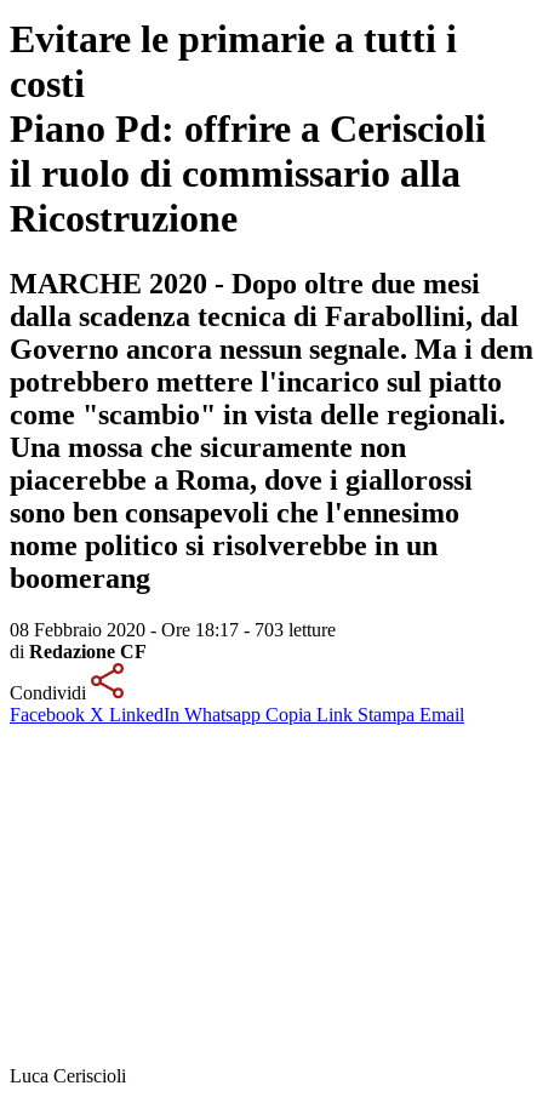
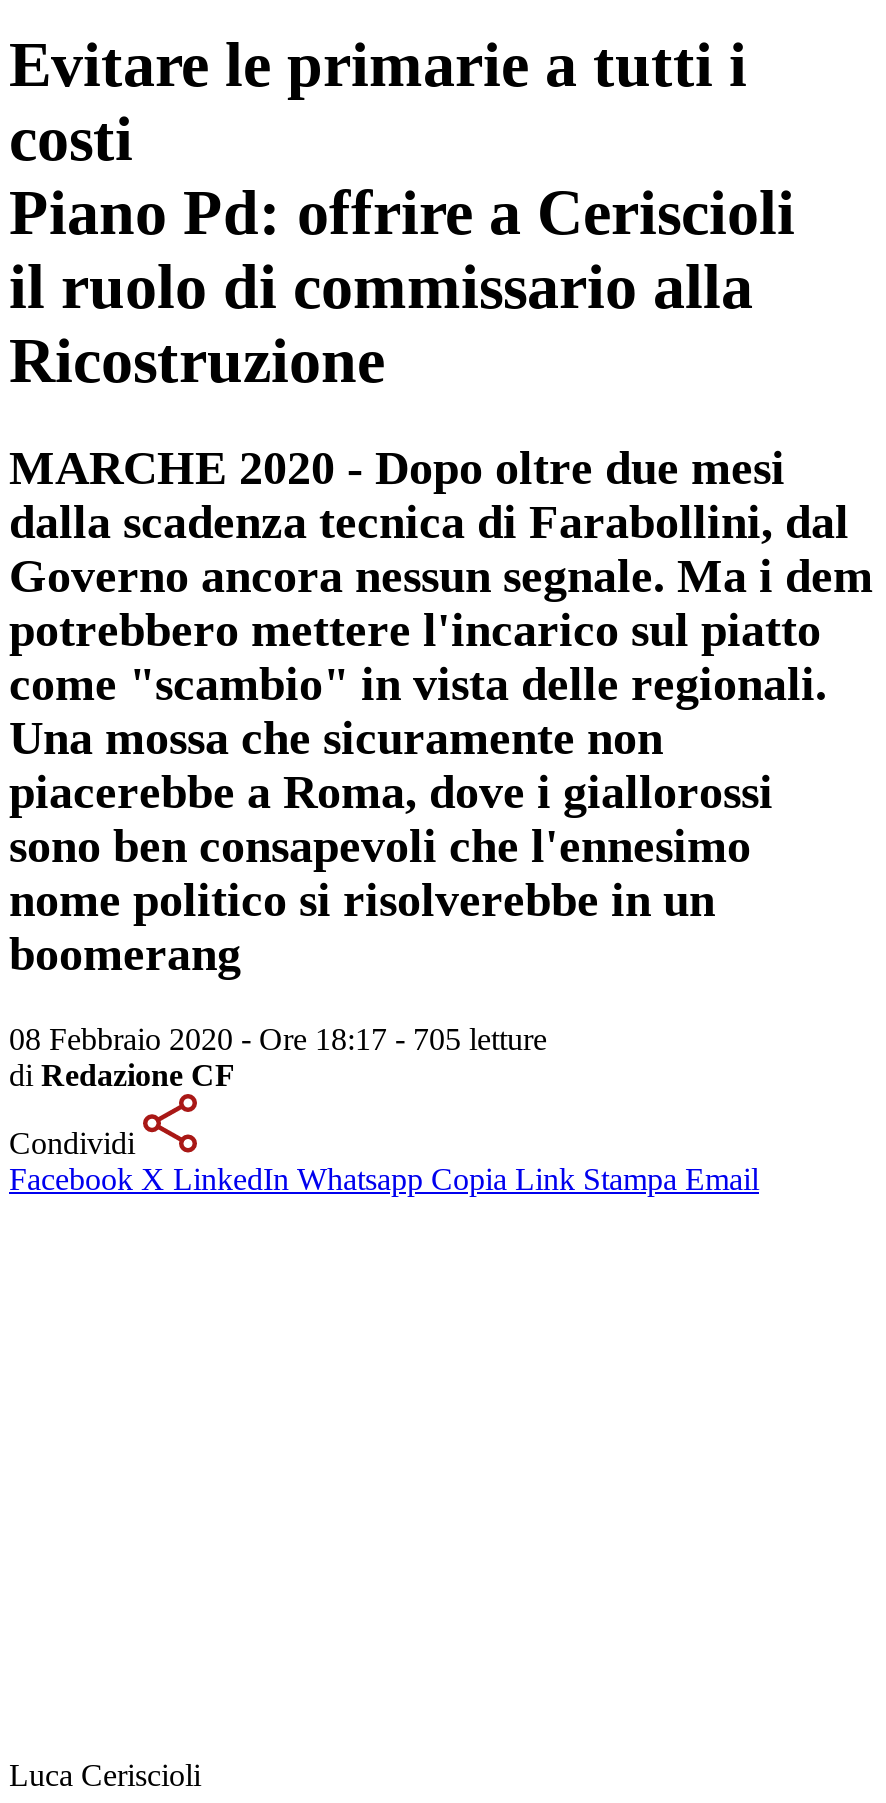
[10,619,336,640] 08 Febbraio 2020 - Ore 18:17 - 703 letture -> [9,1022,547,1056] 08 Febbraio 2020 - Ore 18:17 - 705 letture

